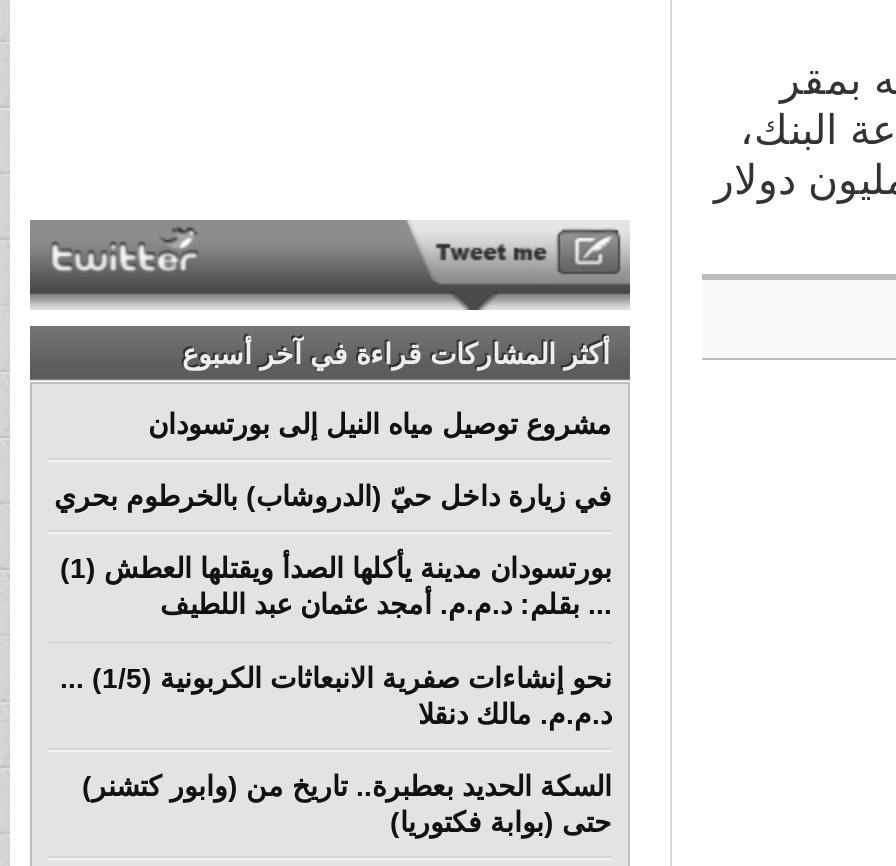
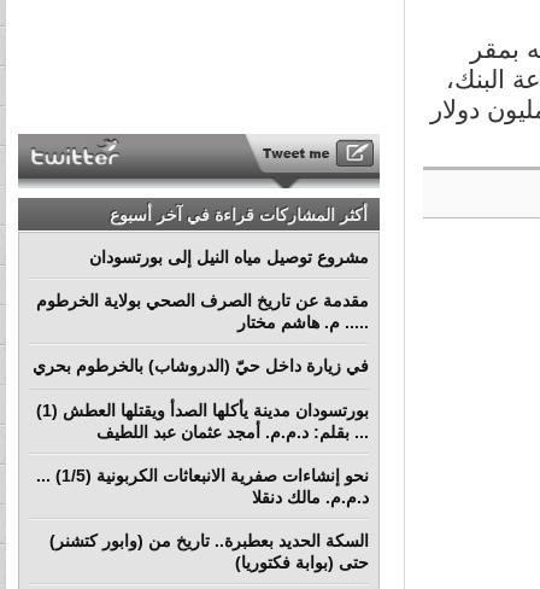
none -> [36,291,369,332] مقدمة عن تاريخ الصرف الصحي بولاية الخرطوم | ..... م. هاشم مختار

